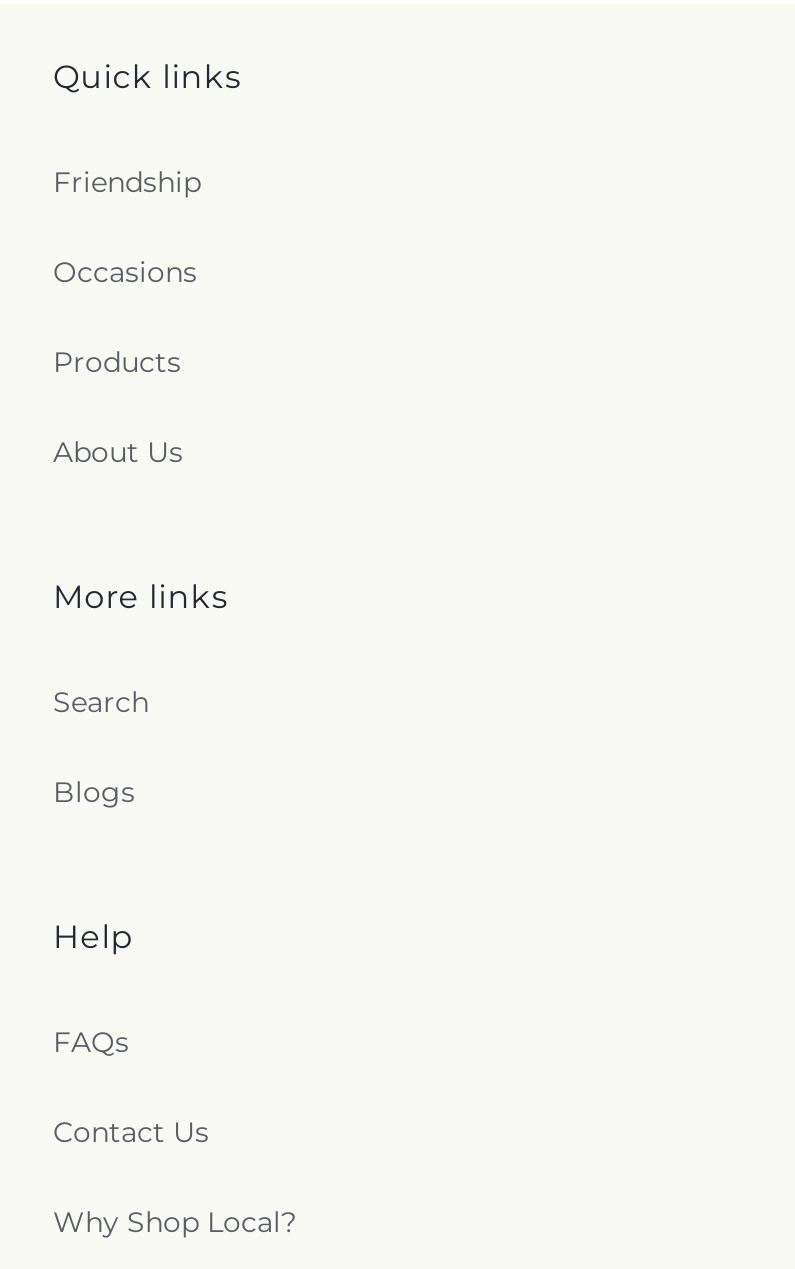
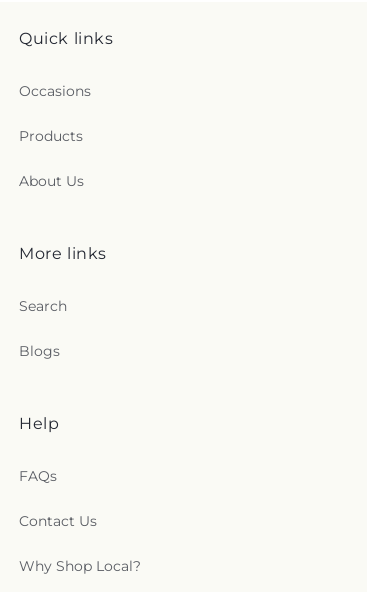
[53,164,201,200] Friendship -> none

